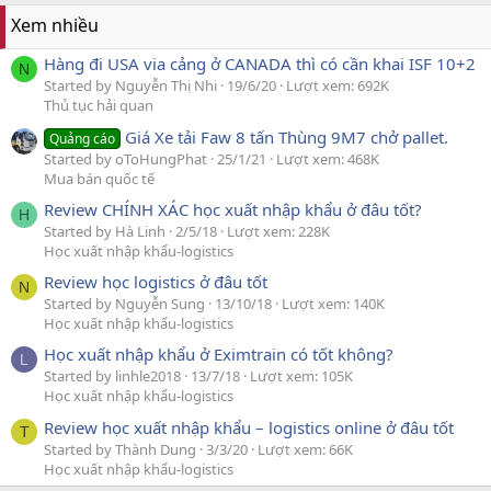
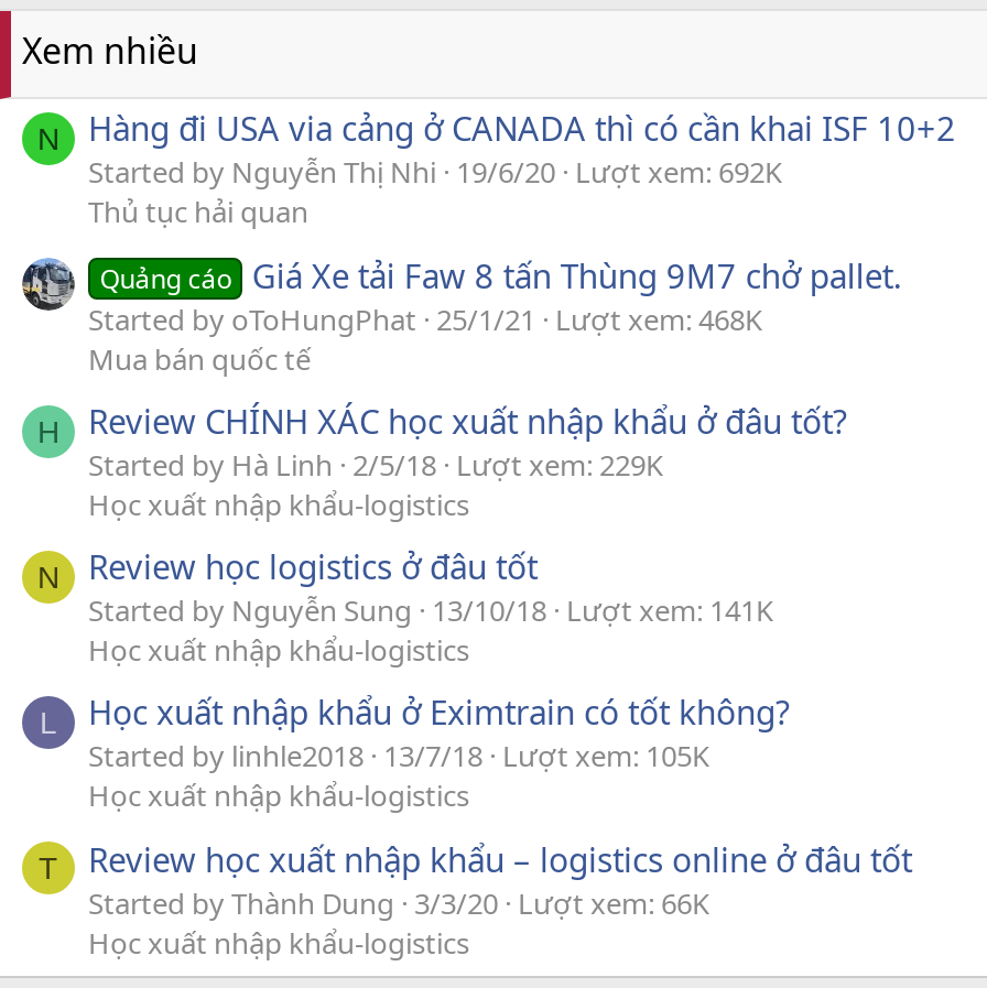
[44,221,330,241] Started by Hà Linh 2/5/18 Lượt xem: 228K -> [88,445,663,484] Started by Hà Linh 2/5/18 Lượt xem: 229K
[44,294,385,314] Started by Nguyễn Sung 13/10/18 Lượt xem: 140K -> [88,591,773,630] Started by Nguyễn Sung 13/10/18 Lượt xem: 141K

